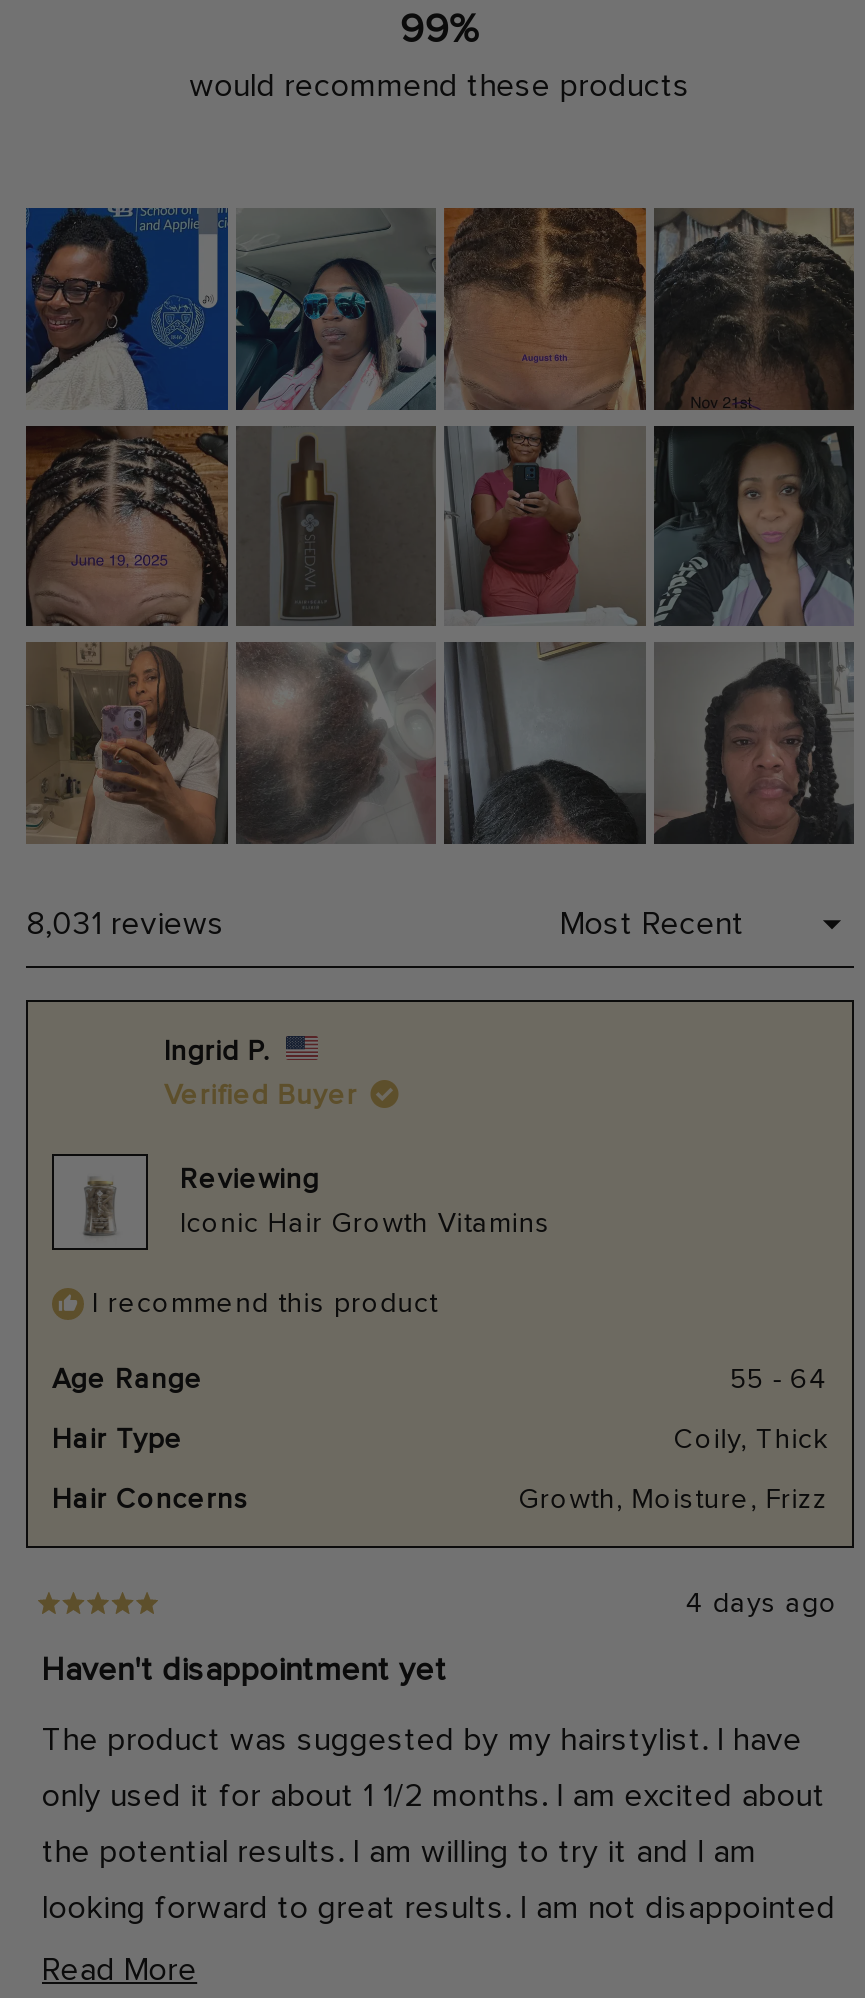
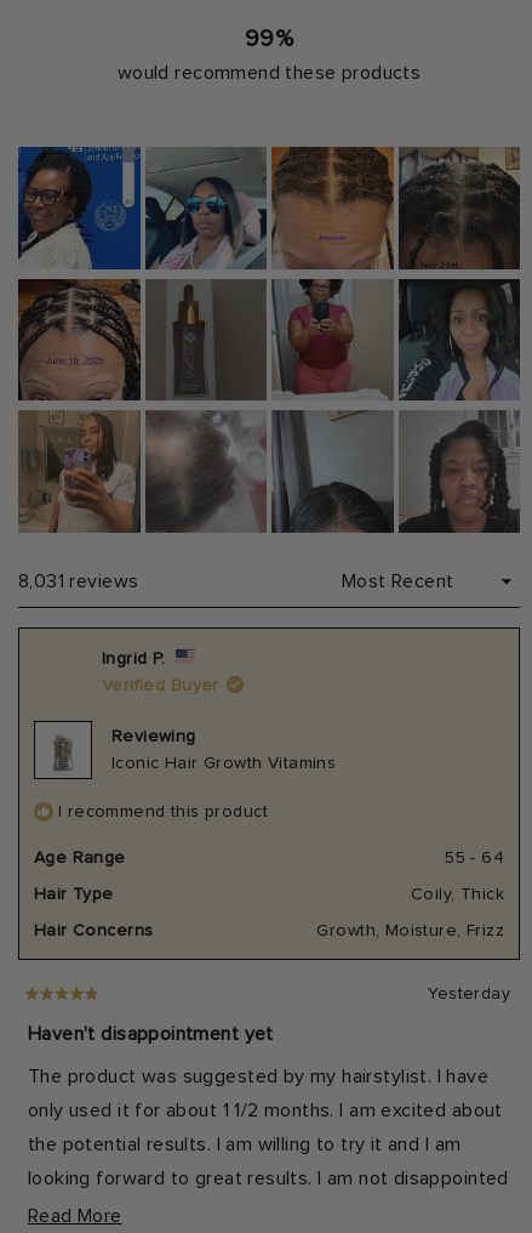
[686,1590,838,1618] 4 days ago -> [428,986,510,1003] Yesterday

